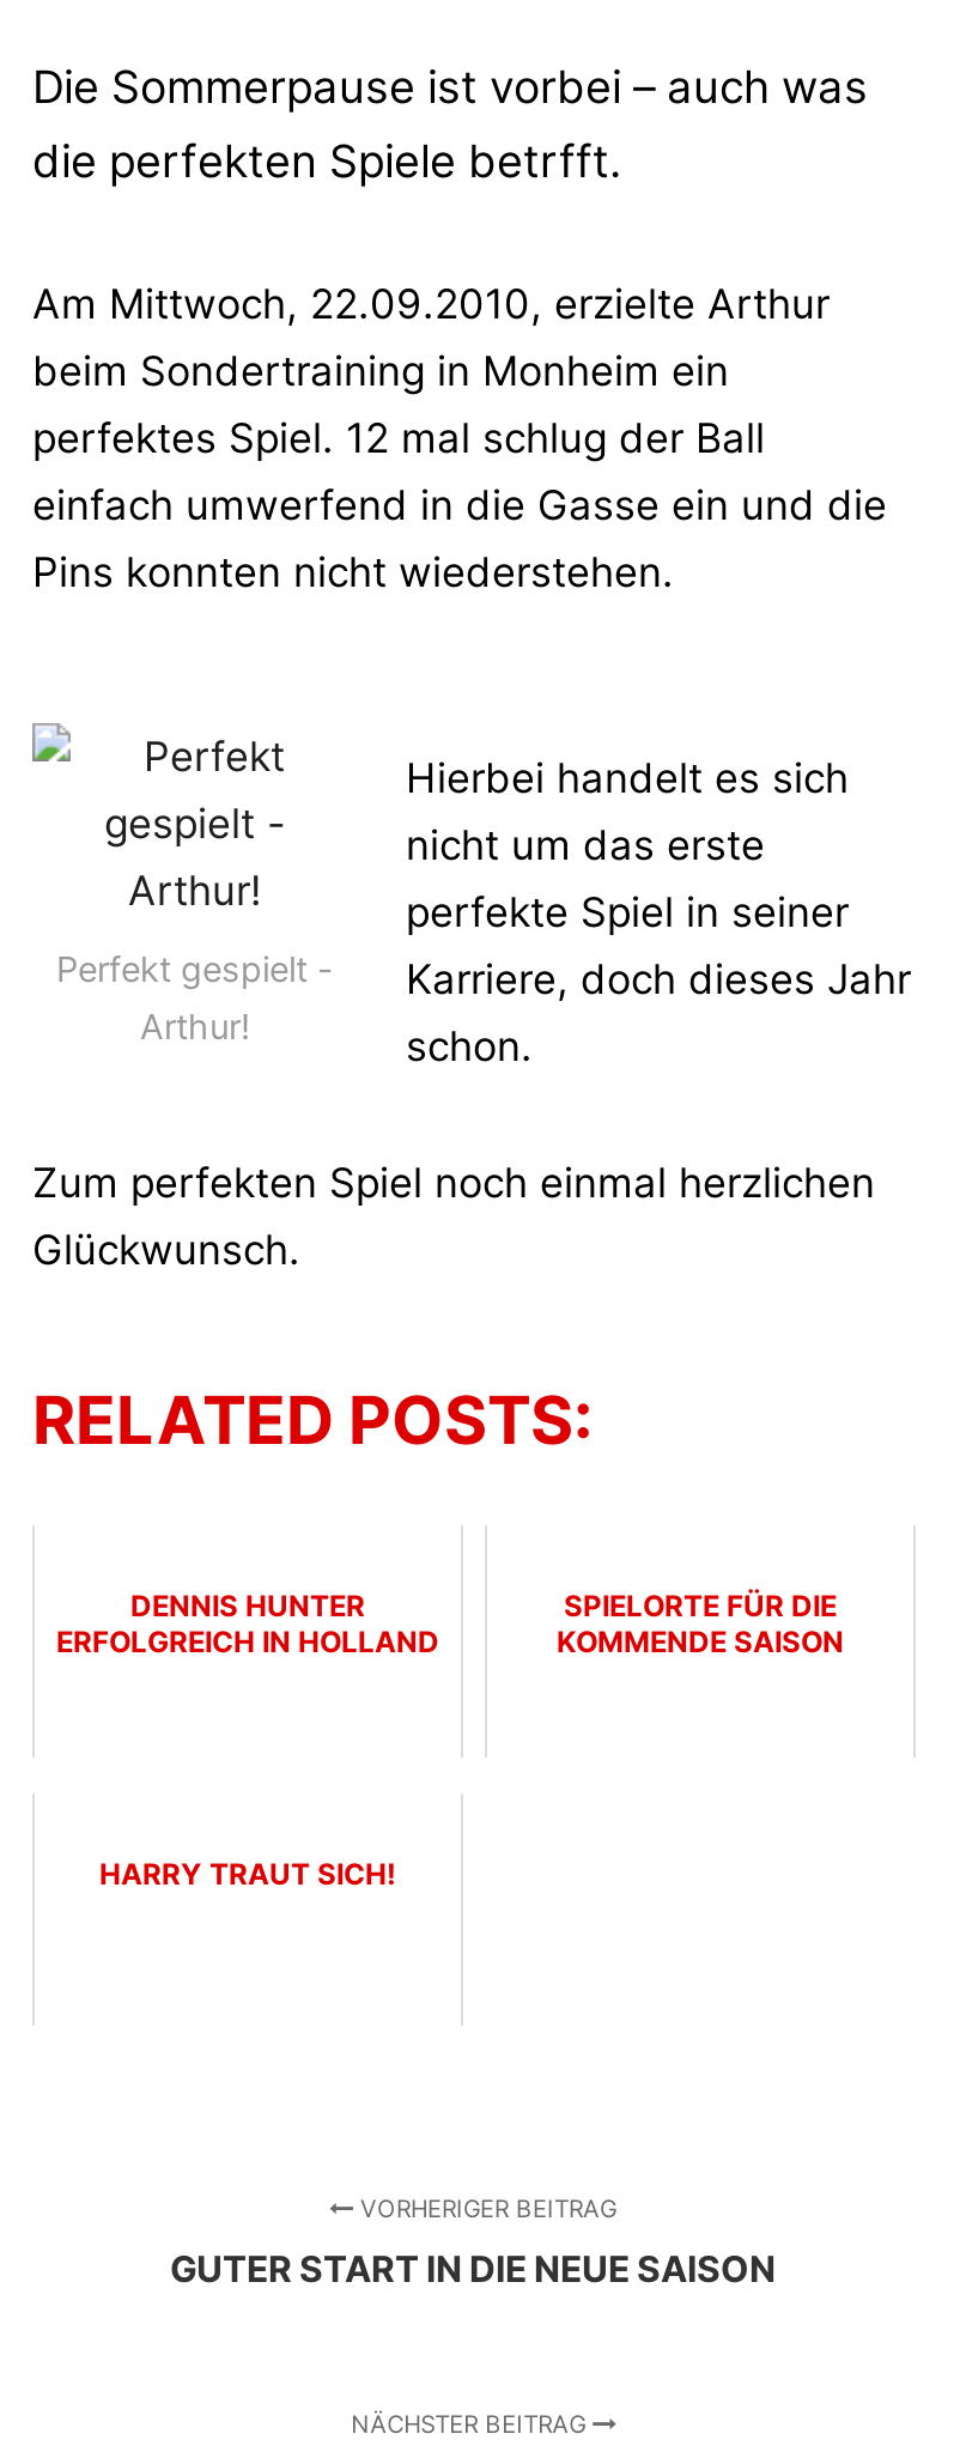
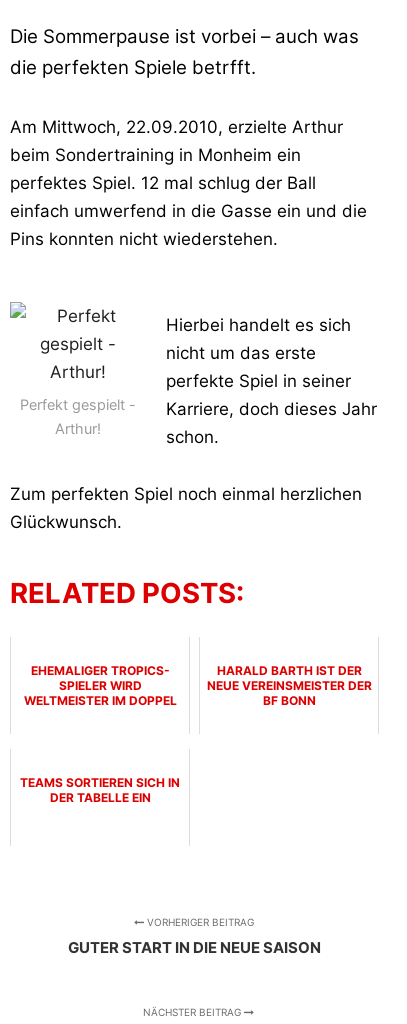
[56,1587,439,1658] DENNIS HUNTER | ERFOLGREICH IN HOLLAND -> [23,663,176,708] EHEMALIGER TROPICS- | SPIELER WIRD | WELTMEISTER IM DOPPEL
[557,1587,844,1658] SPIELORTE FÜR DIE | KOMMENDE SAISON -> [206,663,371,708] HARALD BARTH IST DER | NEUE VEREINSMEISTER DER | BF BONN
[99,1855,396,1891] HARRY TRAUT SICH! -> [20,775,180,805] TEAMS SORTIEREN SICH IN | DER TABELLE EIN

